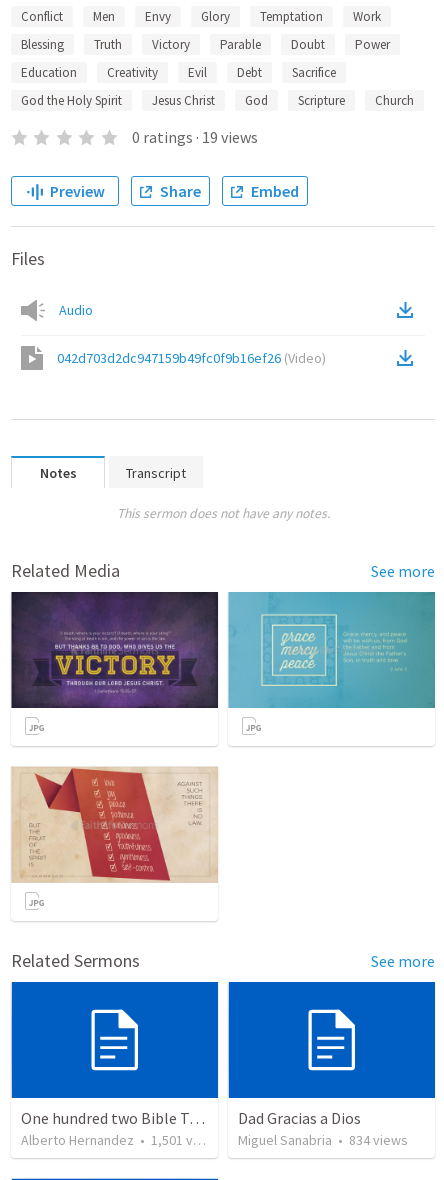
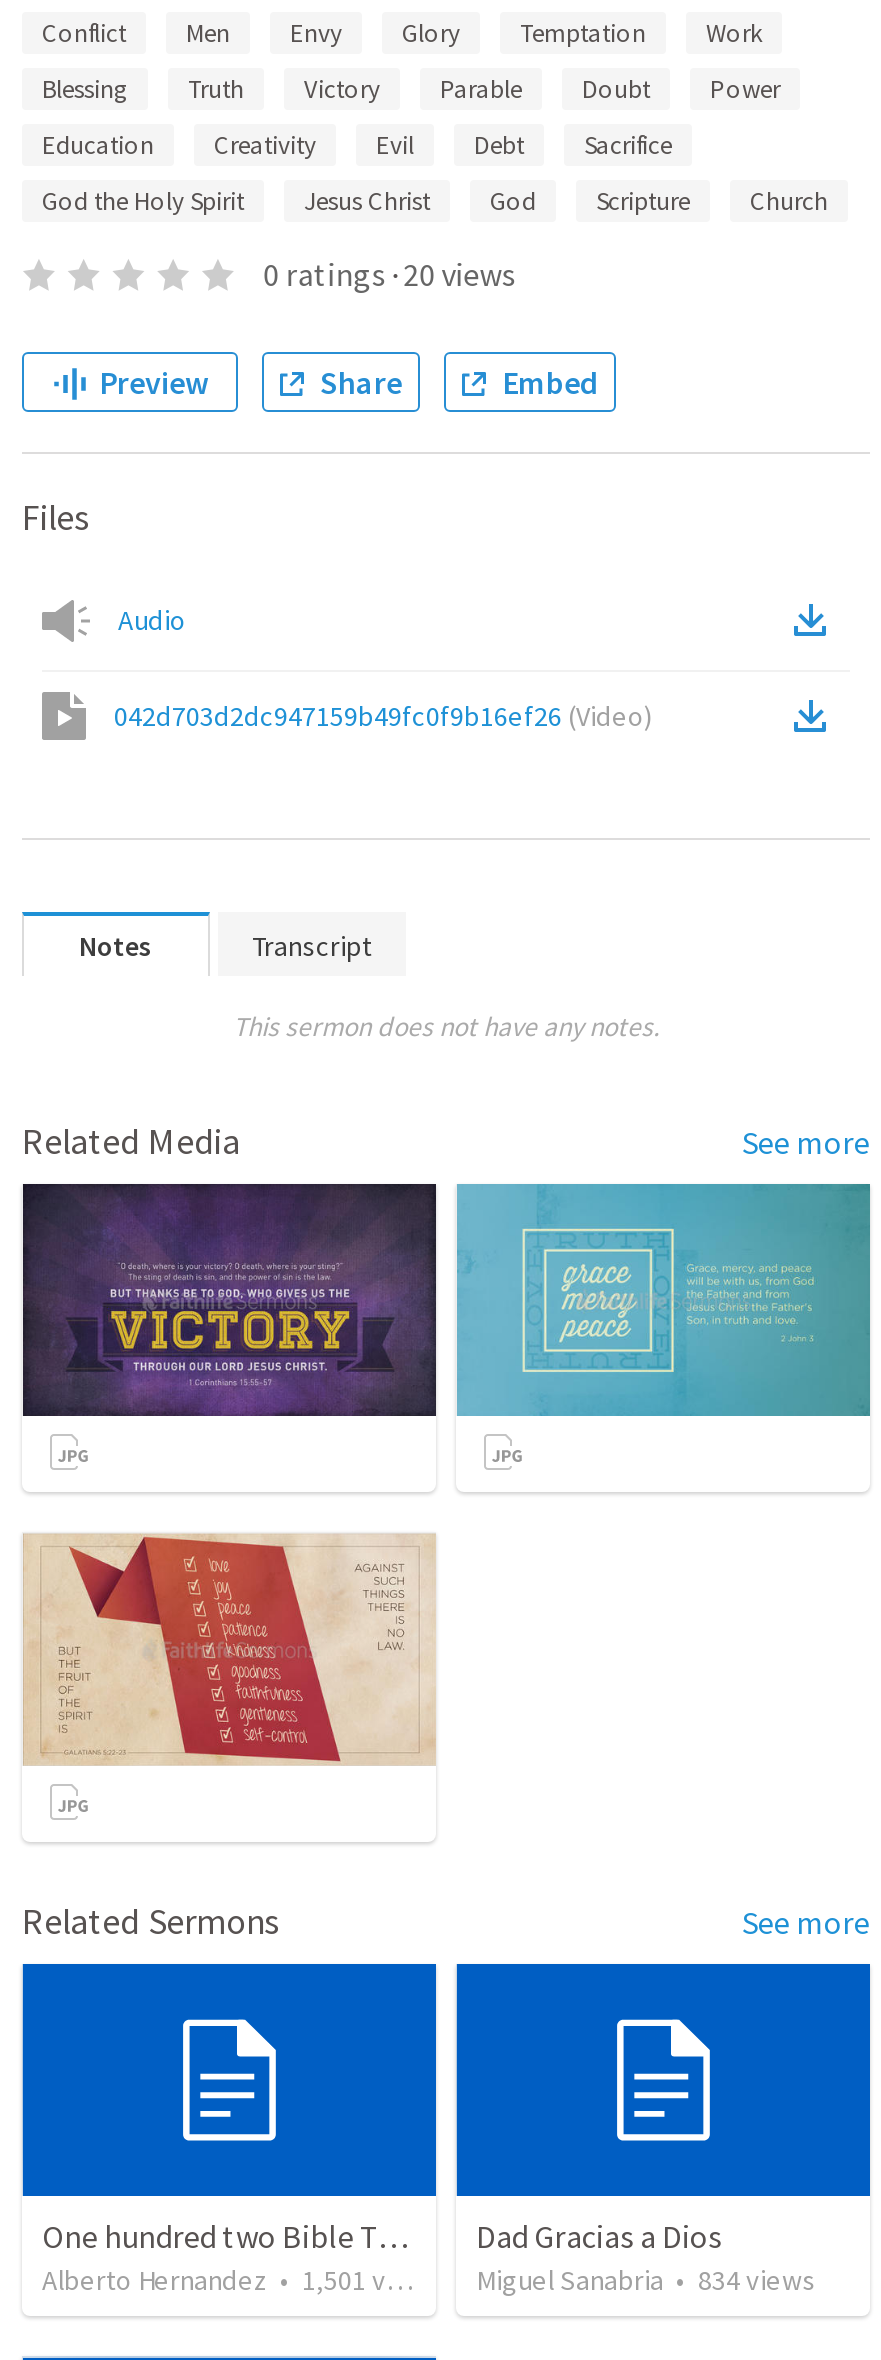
[132,127,258,147] 0 ratings · 19 views -> [263,254,515,294] 0 ratings · 20 views

